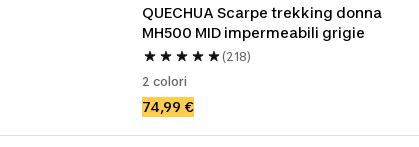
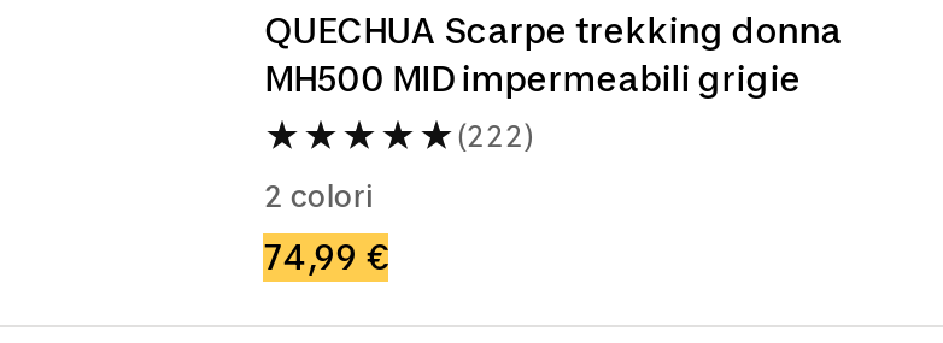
[222,49,251,64] (218) -> [457,117,534,154] (222)

